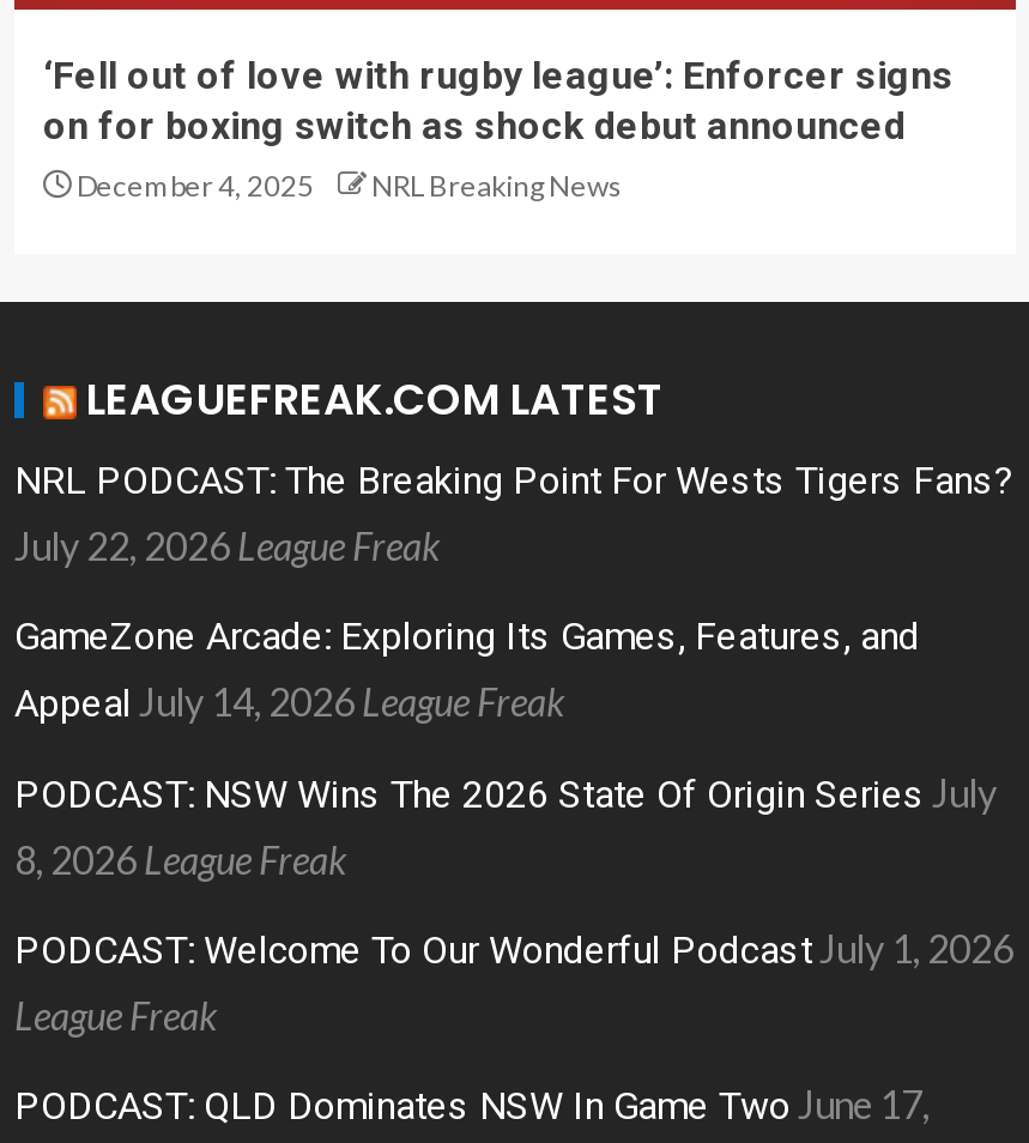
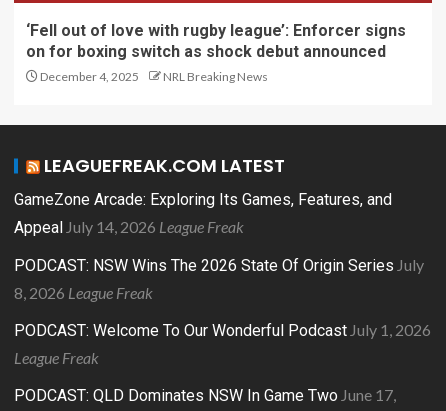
[14,459,1013,569] NRL PODCAST: The Breaking Point For Wests Tigers Fans? | July 22, 2026 League Freak -> none

